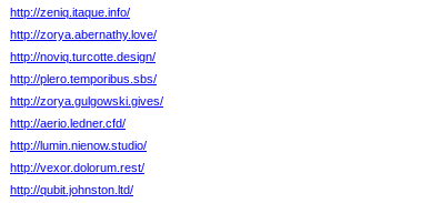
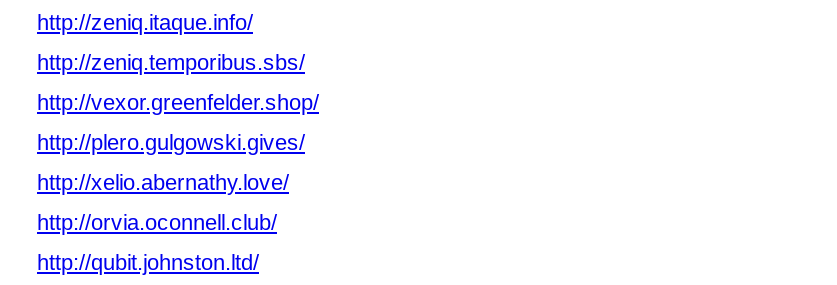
[10,28,163,174] http://zorya.abernathy.love/ | http://noviq.turcotte.design/ | http://plero.temporibus.sbs/ | http://zorya.gulgowski.gives/ | http://aerio.ledner.cfd/ | http://lumin.nienow.studio/ | http://vexor.dolorum.rest/ -> [37,50,319,234] http://zeniq.temporibus.sbs/ | http://vexor.greenfelder.shop/ | http://plero.gulgowski.gives/ | http://xelio.abernathy.love/ | http://orvia.oconnell.club/

